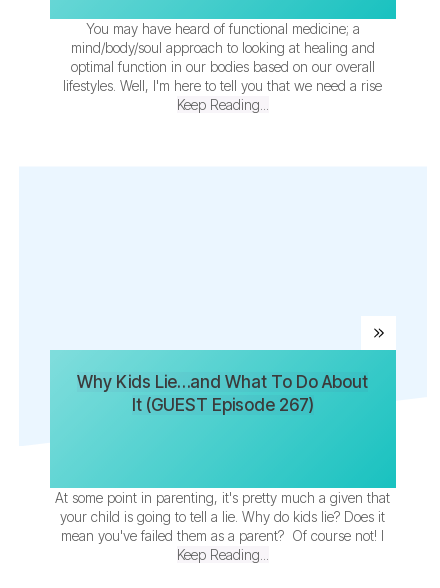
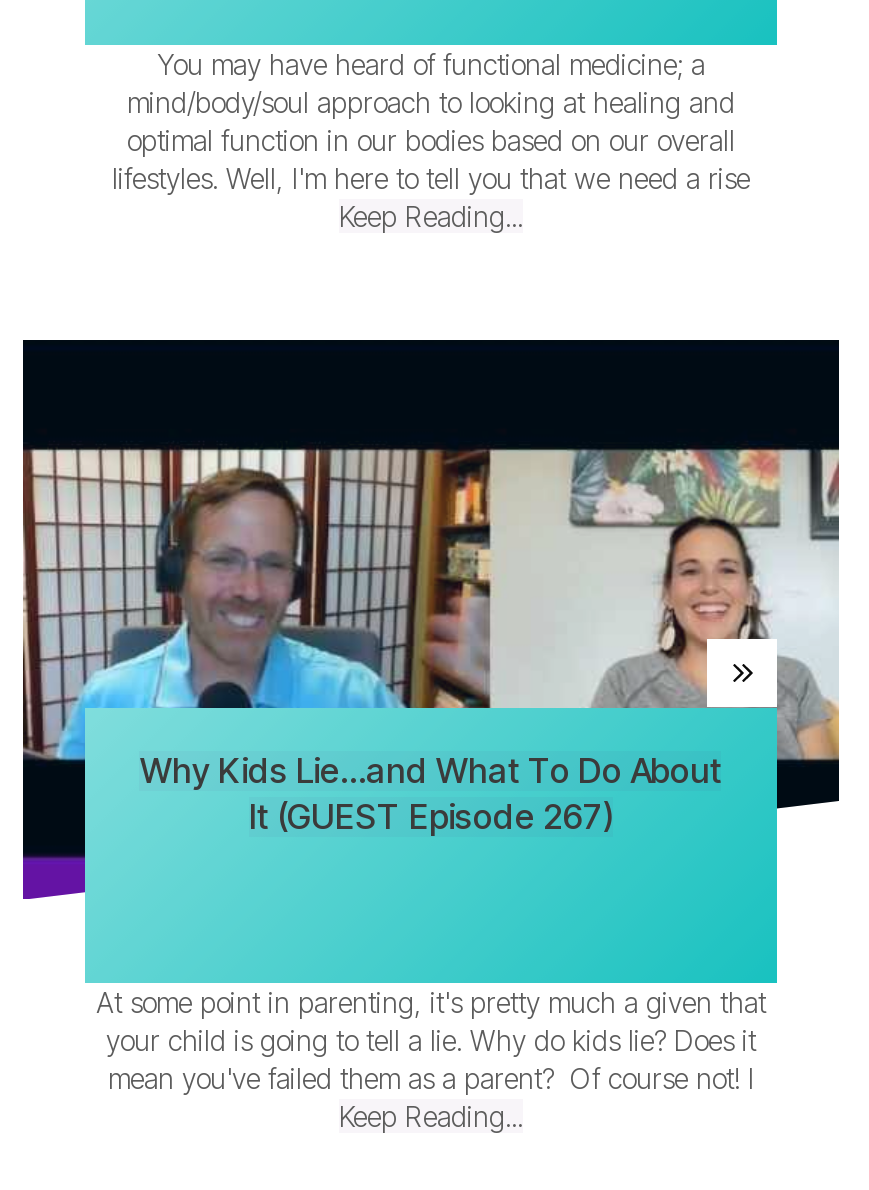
[19,166,427,446] [image] -> [21,337,841,901] [image]

